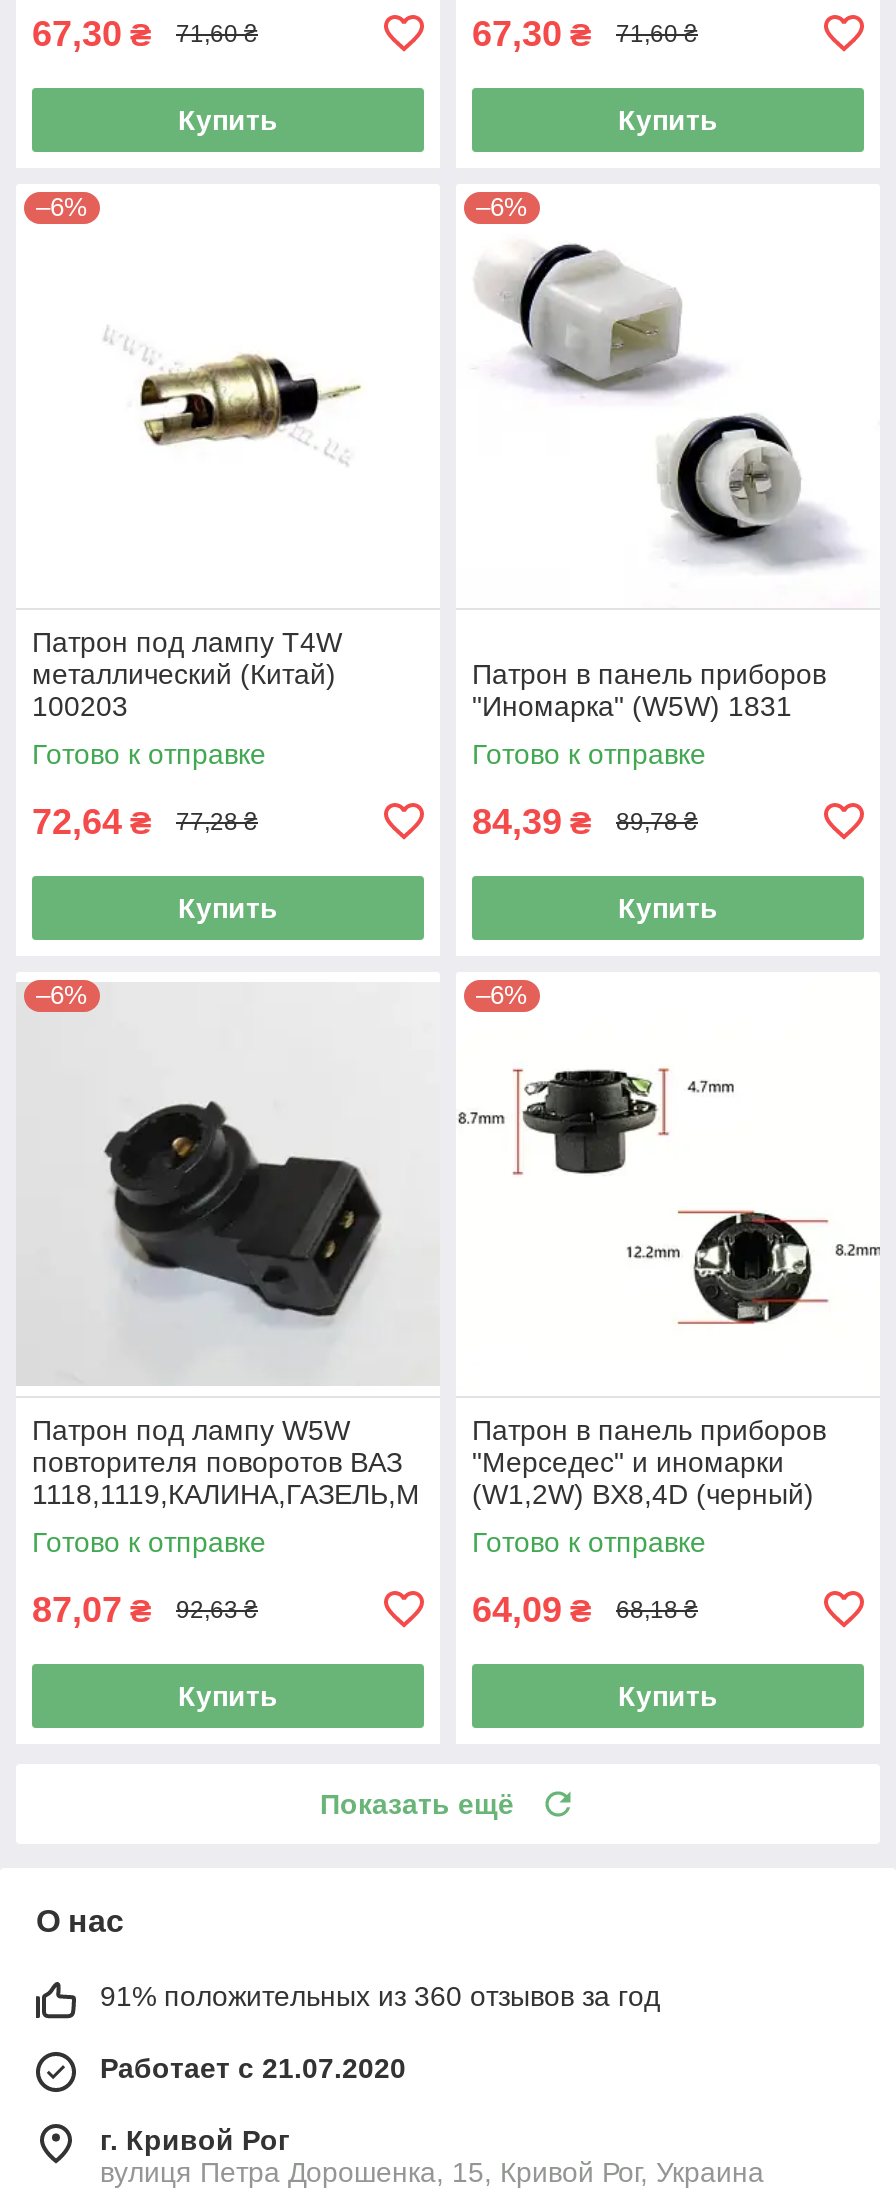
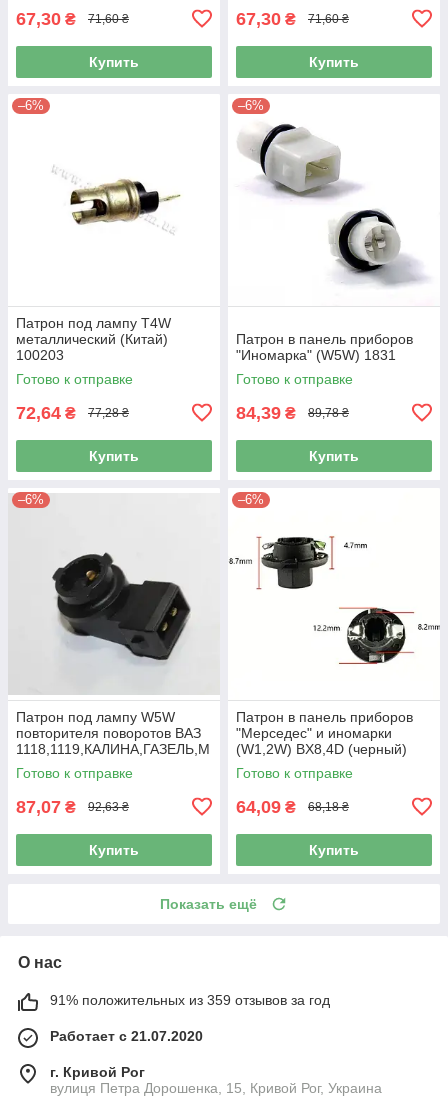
[100,1980,660,2012] 91% положительных из 360 отзывов за год -> [50,992,330,1008] 91% положительных из 359 отзывов за год

